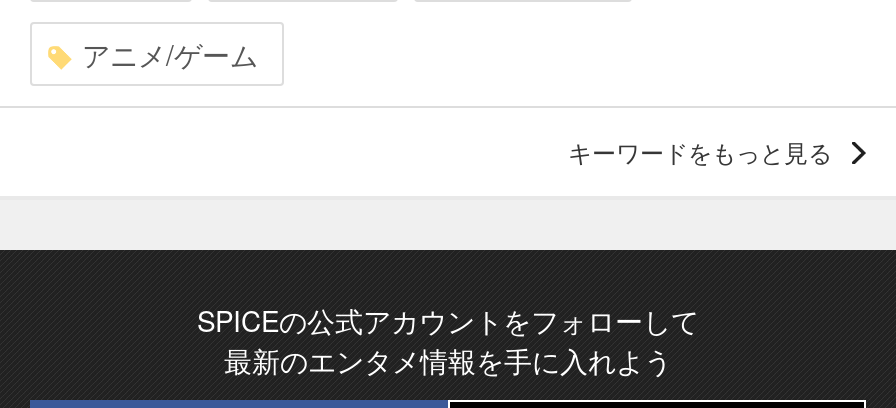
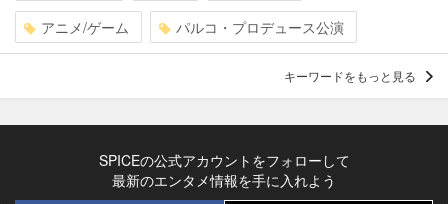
none -> [176,17,344,37] パルコ・プロデュース公演

